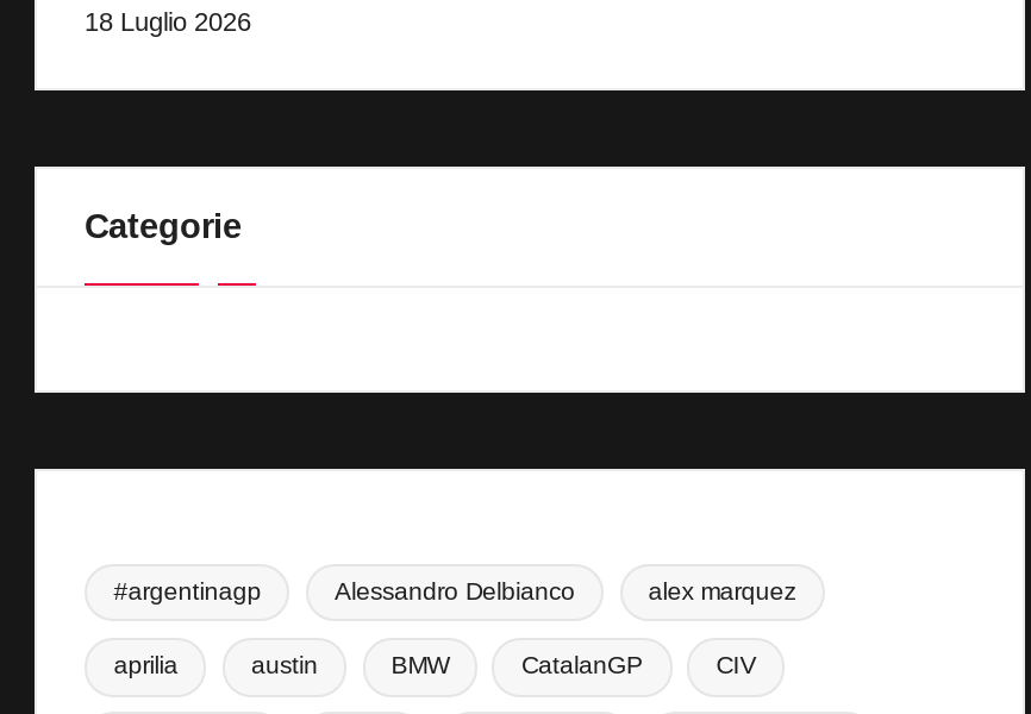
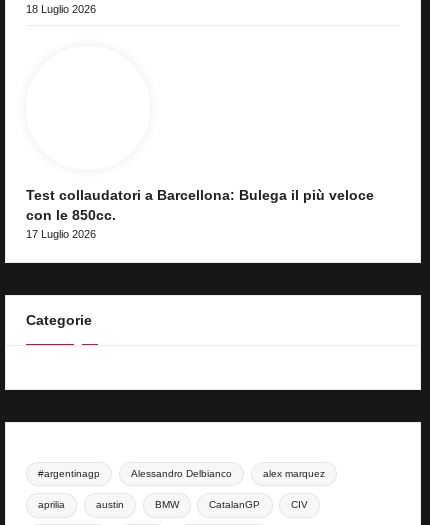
none -> [26,188,374,240] Test collaudatori a Barcellona: Bulega il più veloce | con le 850cc. | 17 Luglio 2026

